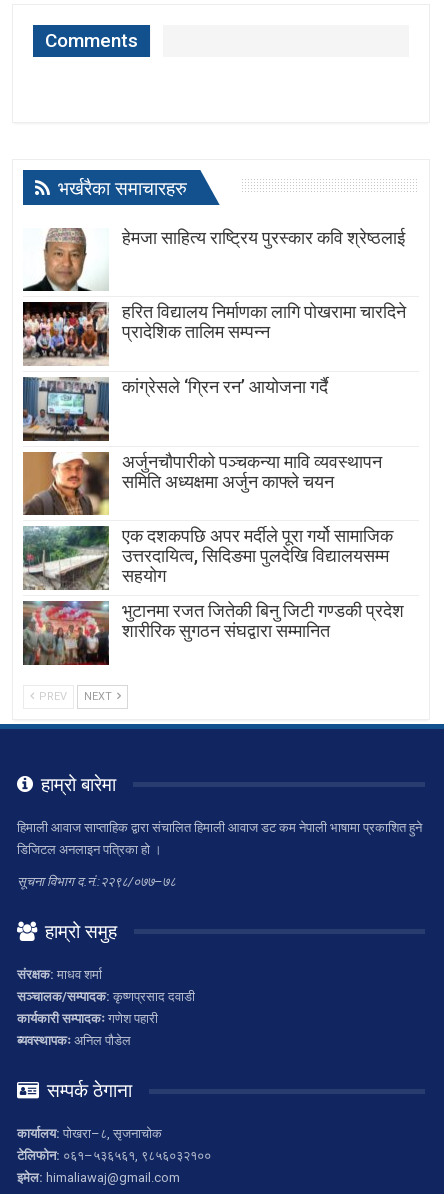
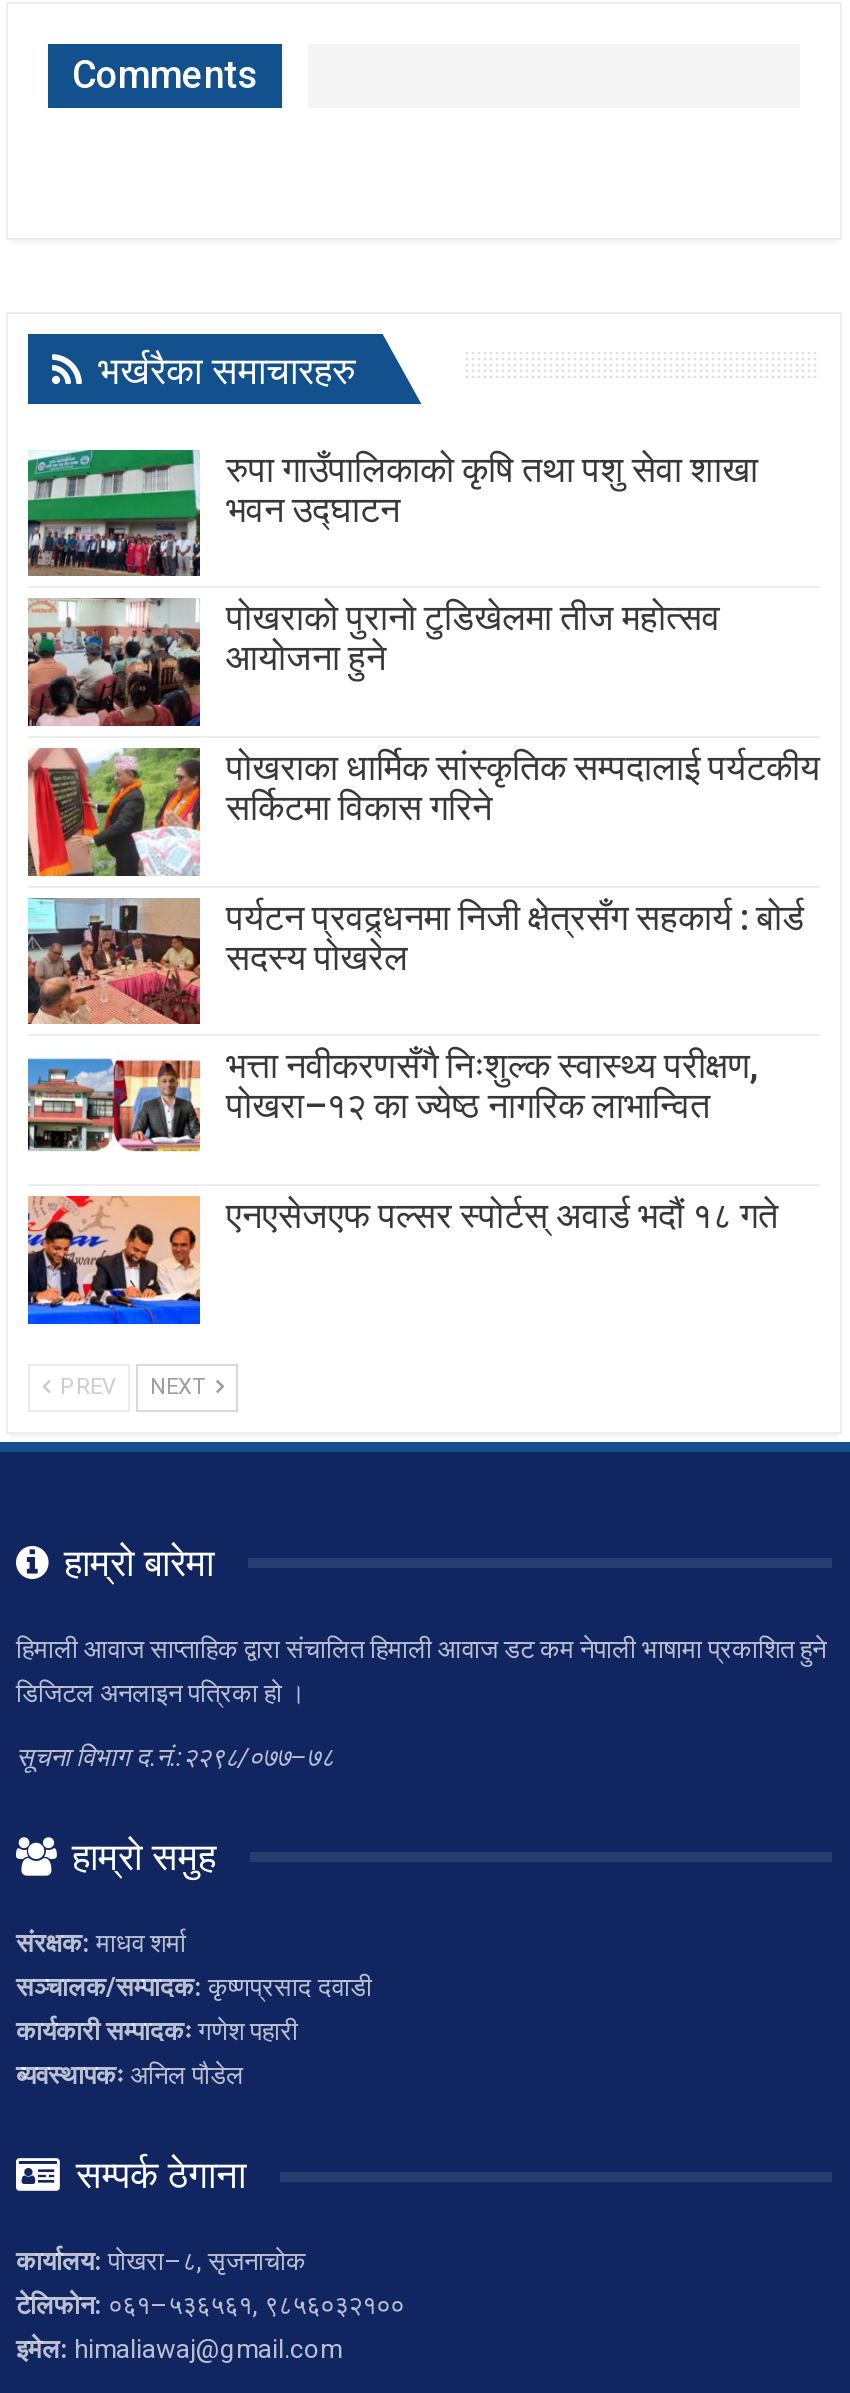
[23,227,405,292] [image] | हेमजा साहित्य राष्ट्रिय पुरस्कार कवि श्रेष्ठलाई -> [26,448,758,578] [image] | रुपा गाउँपालिकाको कृषि तथा पशु सेवा शाखा | भवन उद्घाटन
[22,301,406,366] [image] | हरित विद्यालय निर्माणका लागि पोखरामा चारदिने | प्रादेशिक तालिम सम्पन्न -> [28,596,720,728] [image] | पोखराको पुरानो टुडिखेलमा तीज महोत्सव | आयोजना हुने
[22,376,328,442] [image] | कांग्रेसले ‘ग्रिन रन’ आयोजना गर्दै -> [26,746,820,878] [image] | पोखराका धार्मिक सांस्कृतिक सम्पदालाई पर्यटकीय | सर्किटमा विकास गरिने
[22,451,382,516] [image] | अर्जुनचौपारीको पञ्चकन्या मावि व्यवस्थापन | समिति अध्यक्षमा अर्जुन काफ्ले चयन -> [26,895,804,1026] [image] | पर्यटन प्रवद्र्धनमा निजी क्षेत्रसँग सहकार्य : बोर्ड | सदस्य पोखरेल
[22,525,393,591] [image] | एक दशकपछि अपर मर्दीले पूरा गर्यो सामाजिक | उत्तरदायित्व, सिदिङमा पुलदेखि विद्यालयसम्म | सहयोग -> [26,1045,758,1174] [image] | भत्ता नवीकरणसँगै निःशुल्क स्वास्थ्य परीक्षण, | पोखरा–१२ का ज्येष्ठ नागरिक लाभान्वित
[22,600,404,666] [image] | भुटानमा रजत जितेकी बिनु जिटी गण्डकी प्रदेश | शारीरिक सुगठन संघद्वारा सम्मानित -> [26,1194,778,1326] [image] | एनएसेजएफ पल्सर स्पोर्टस् अवार्ड भदौं १८ गते

